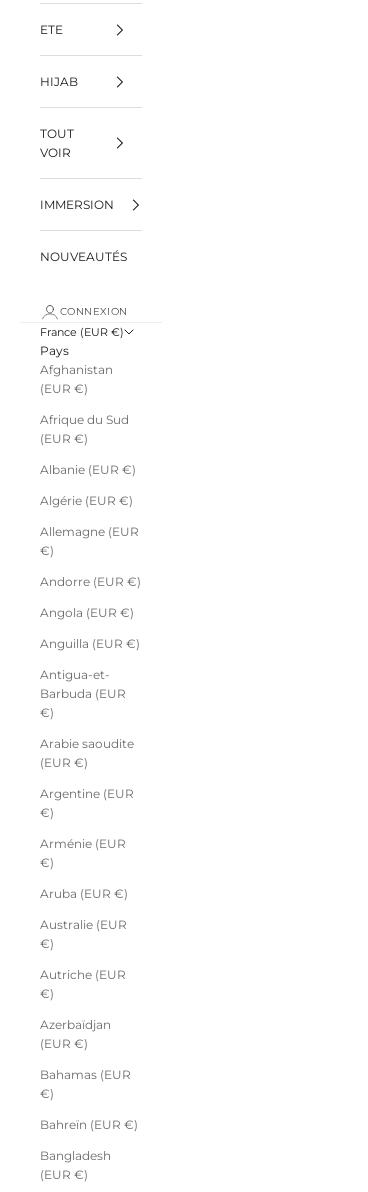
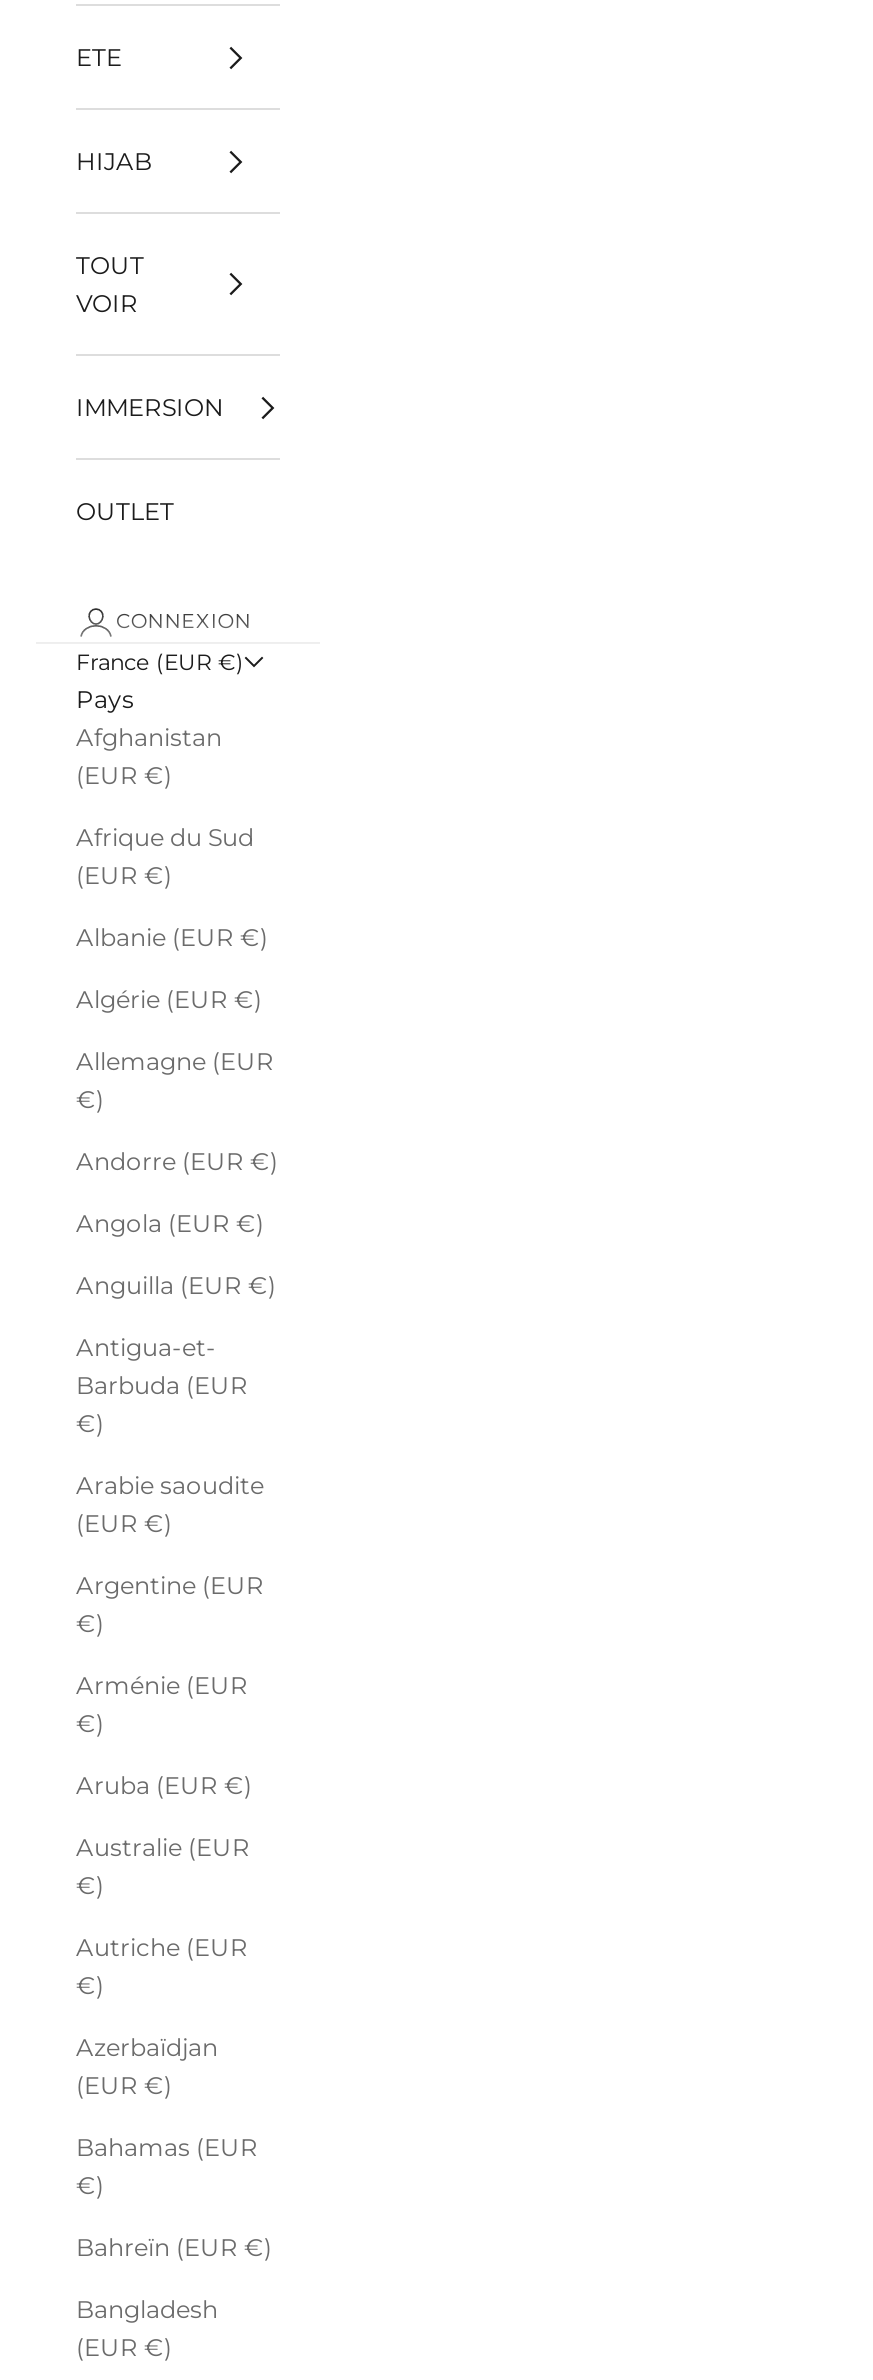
[40,249,127,264] NOUVEAUTÉS -> [76,496,174,526] OUTLET

